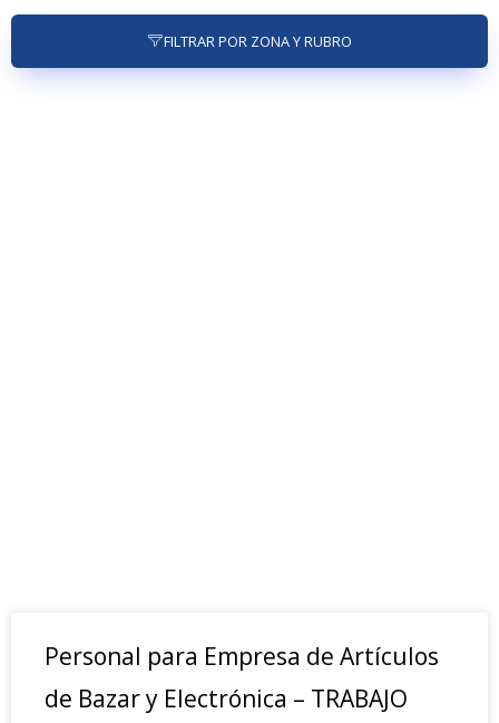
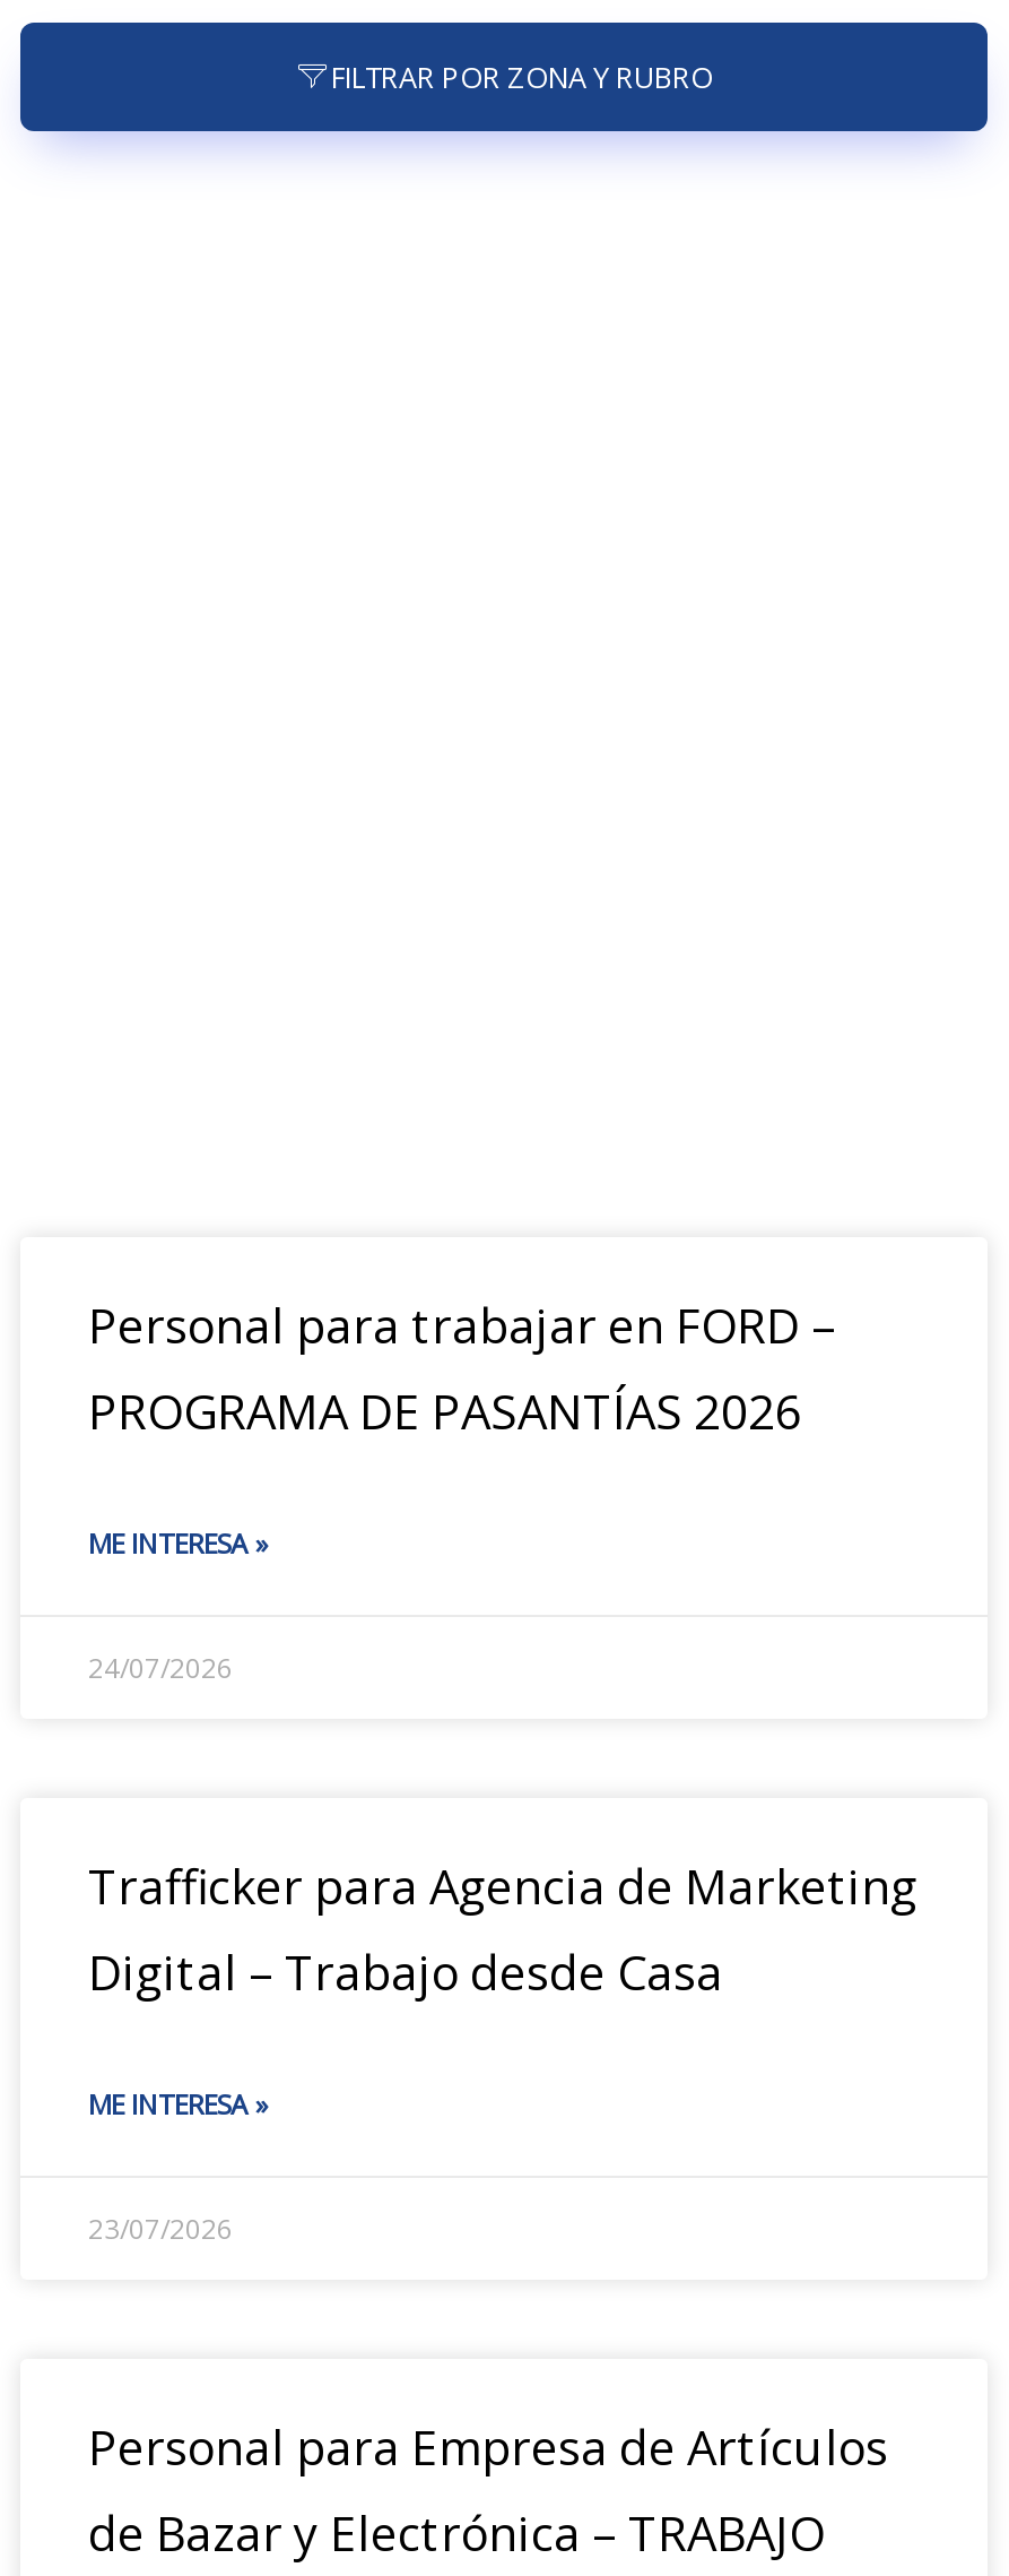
none -> [88,1294,836,1687] Personal para trabajar en FORD – | PROGRAMA DE PASANTÍAS 2026 | ME INTERESA » | 24/07/2026
none -> [88,1855,917,2248] Trafficker para Agencia de Marketing | Digital – Trabajo desde Casa | ME INTERESA » | 23/07/2026

